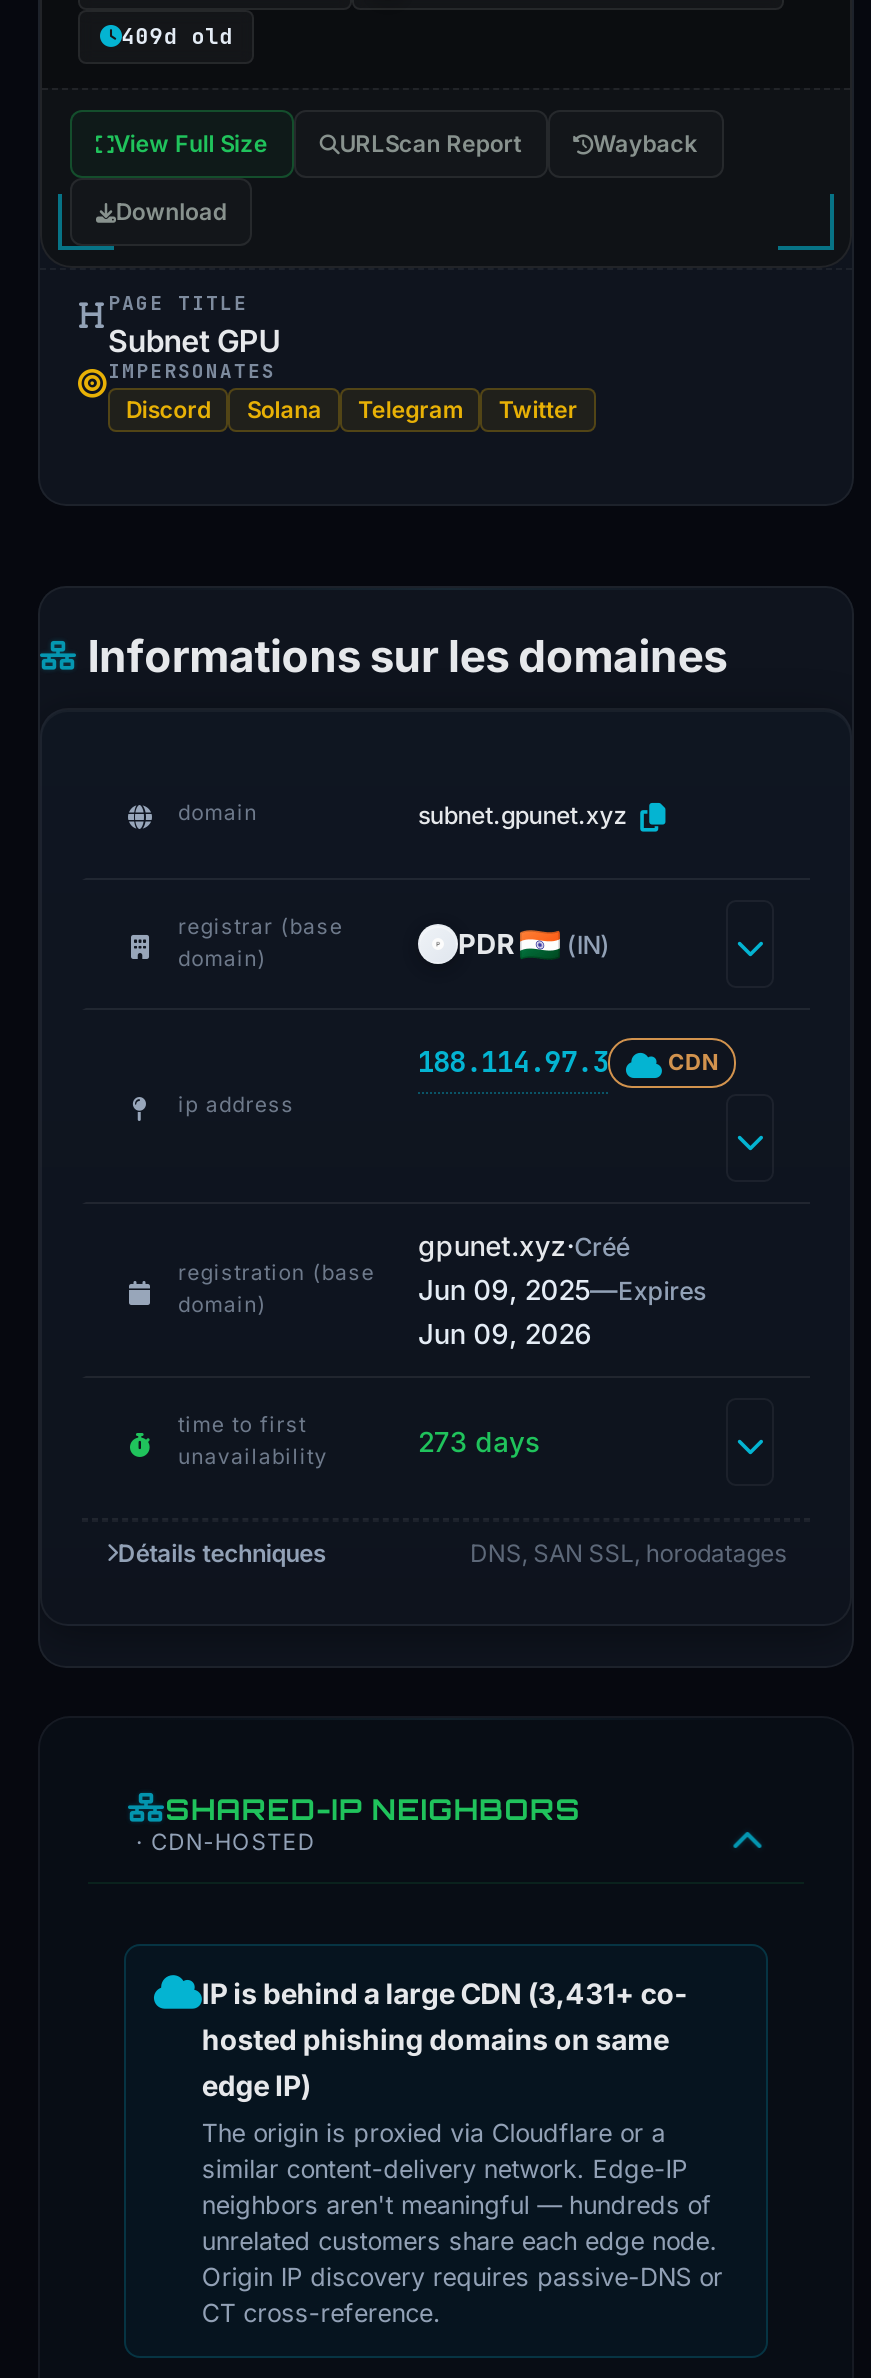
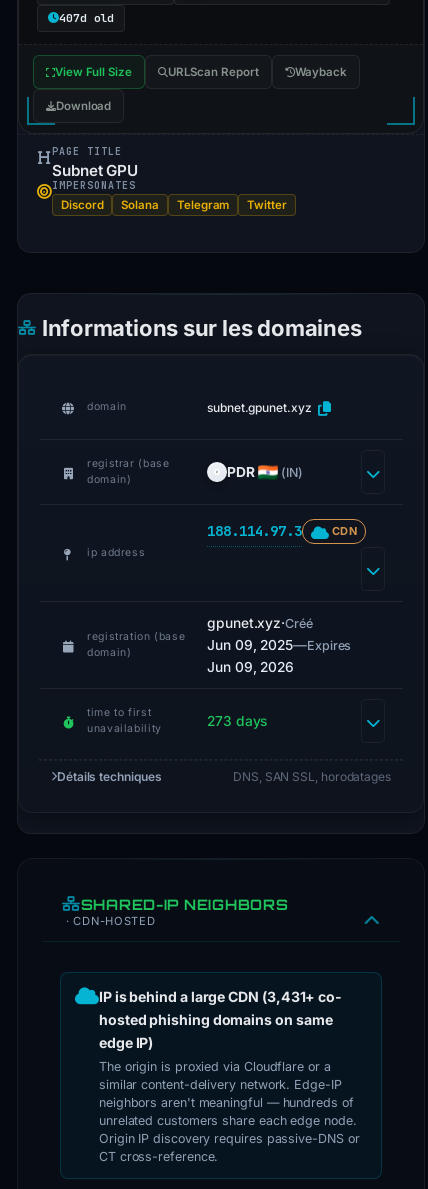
[122,22,233,50] 409d old -> [59,11,114,25] 407d old

